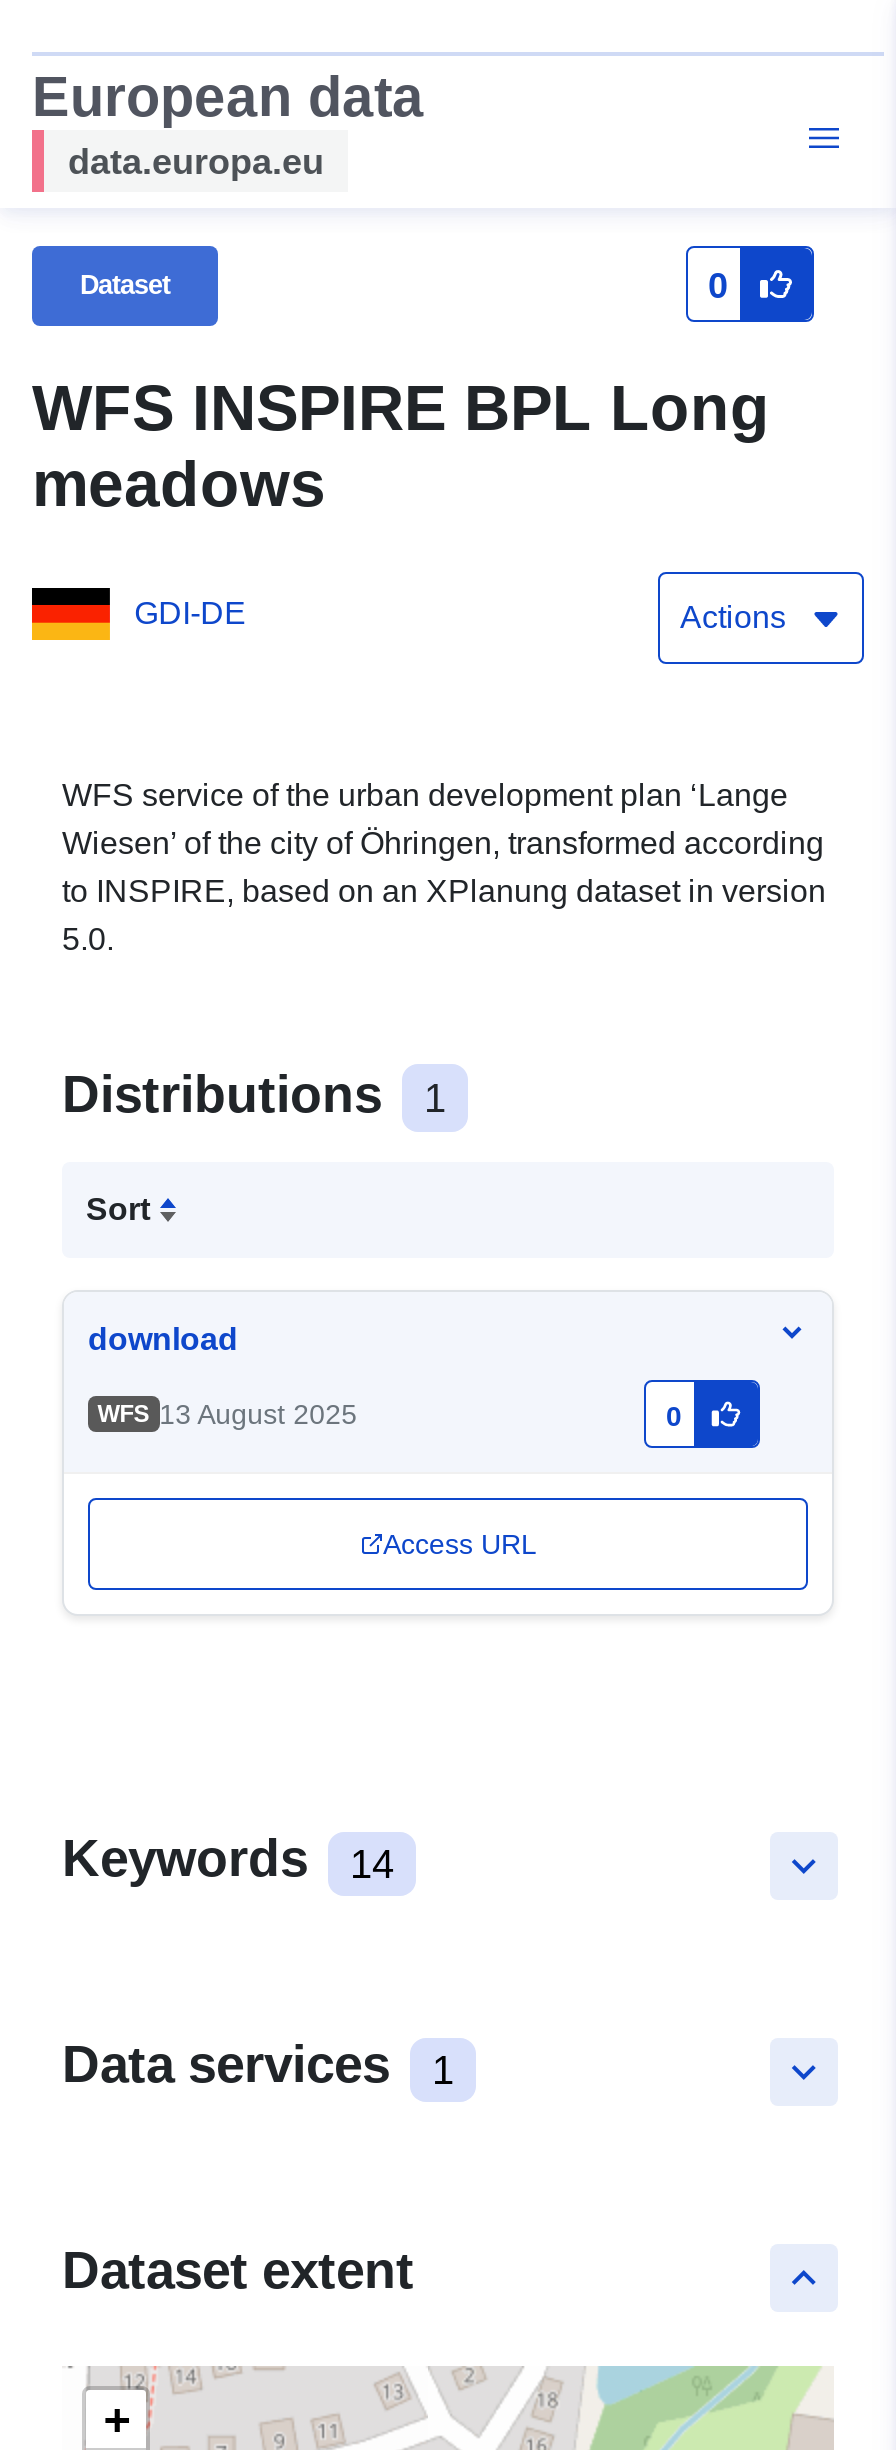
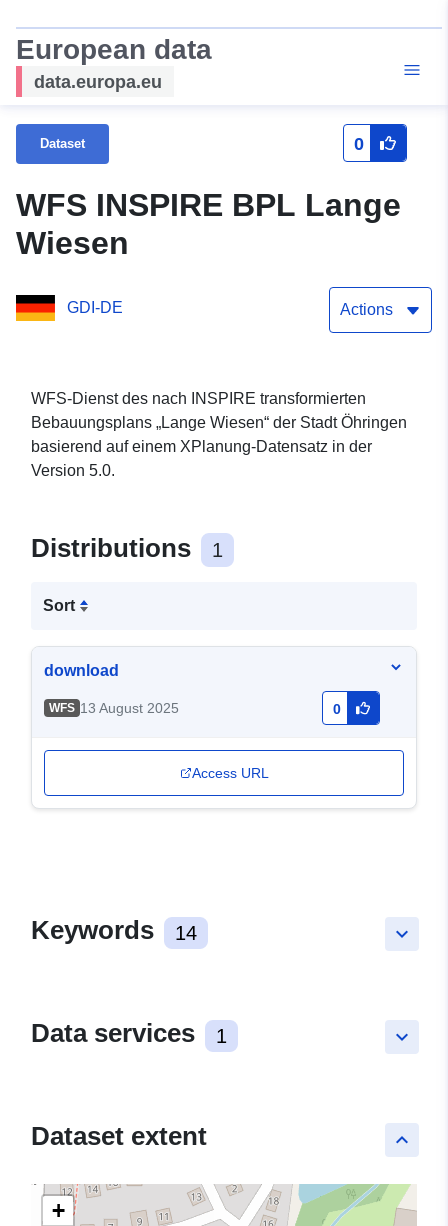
[32,373,770,521] WFS INSPIRE BPL Long | meadows -> [16,187,401,261] WFS INSPIRE BPL Lange | Wiesen
[62,779,826,957] WFS service of the urban development plan ‘Lange | Wiesen’ of the city of Öhringen, transformed according | to INSPIRE, based on an XPlanung dataset in version | 5.0. -> [31,390,407,479] WFS-Dienst des nach INSPIRE transformierten | Bebauungsplans „Lange Wiesen“ der Stadt Öhringen | basierend auf einem XPlanung-Datensatz in der | Version 5.0.

